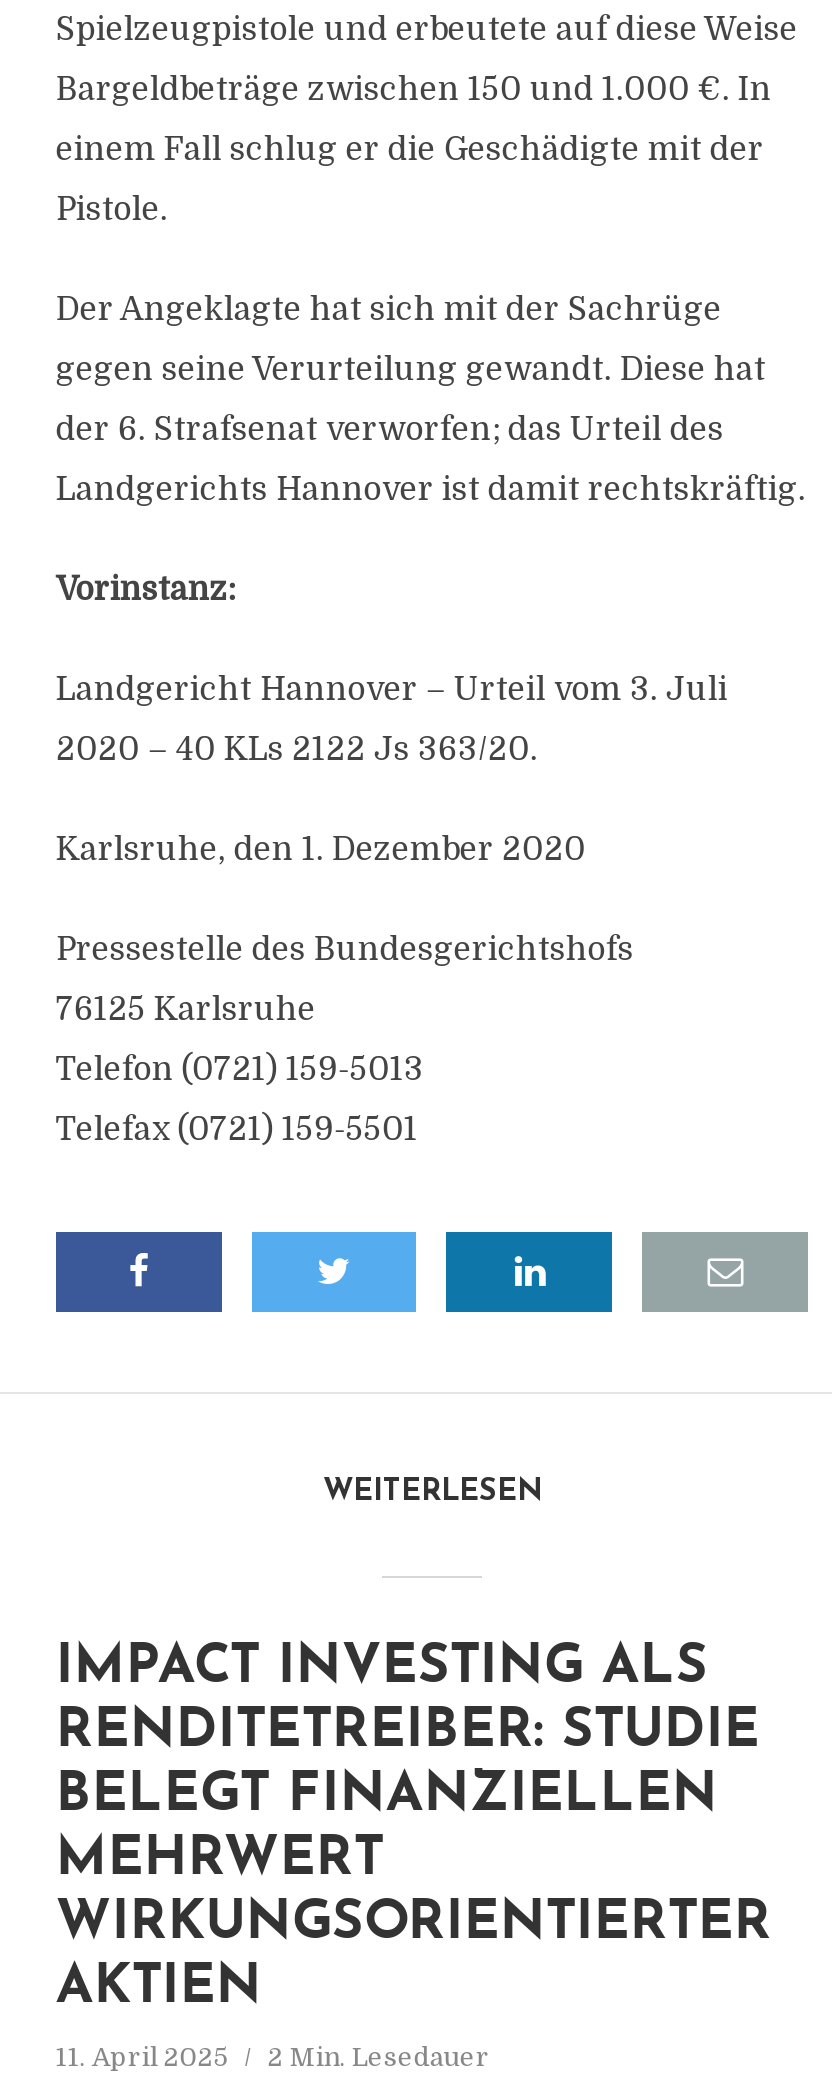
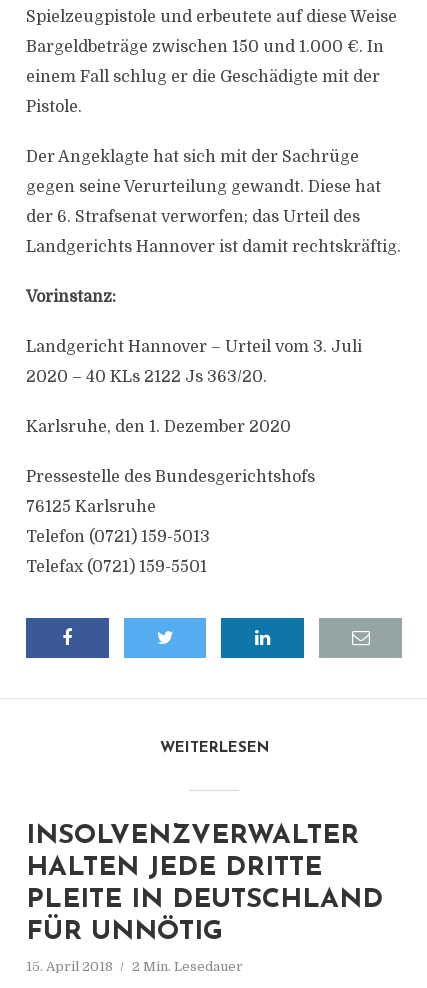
[56,1642,772,2016] IMPACT INVESTING ALS | RENDITETREIBER: STUDIE | BELEGT FINANZIELLEN | MEHRWERT | WIRKUNGSORIENTIERTER | AKTIEN -> [26,823,383,946] INSOLVENZVERWALTER | HALTEN JEDE DRITTE | PLEITE IN DEUTSCHLAND | FÜR UNNÖTIG
[56,2042,490,2072] 11. April 2025 2 Min. Lesedauer -> [26,959,243,974] 15. April 2018 2 Min. Lesedauer

